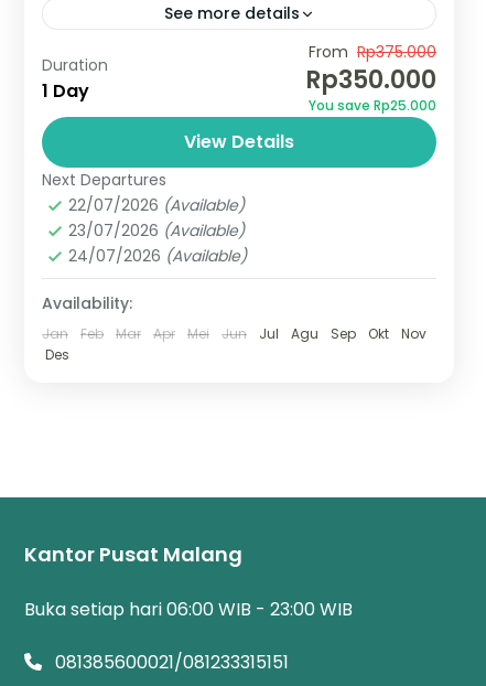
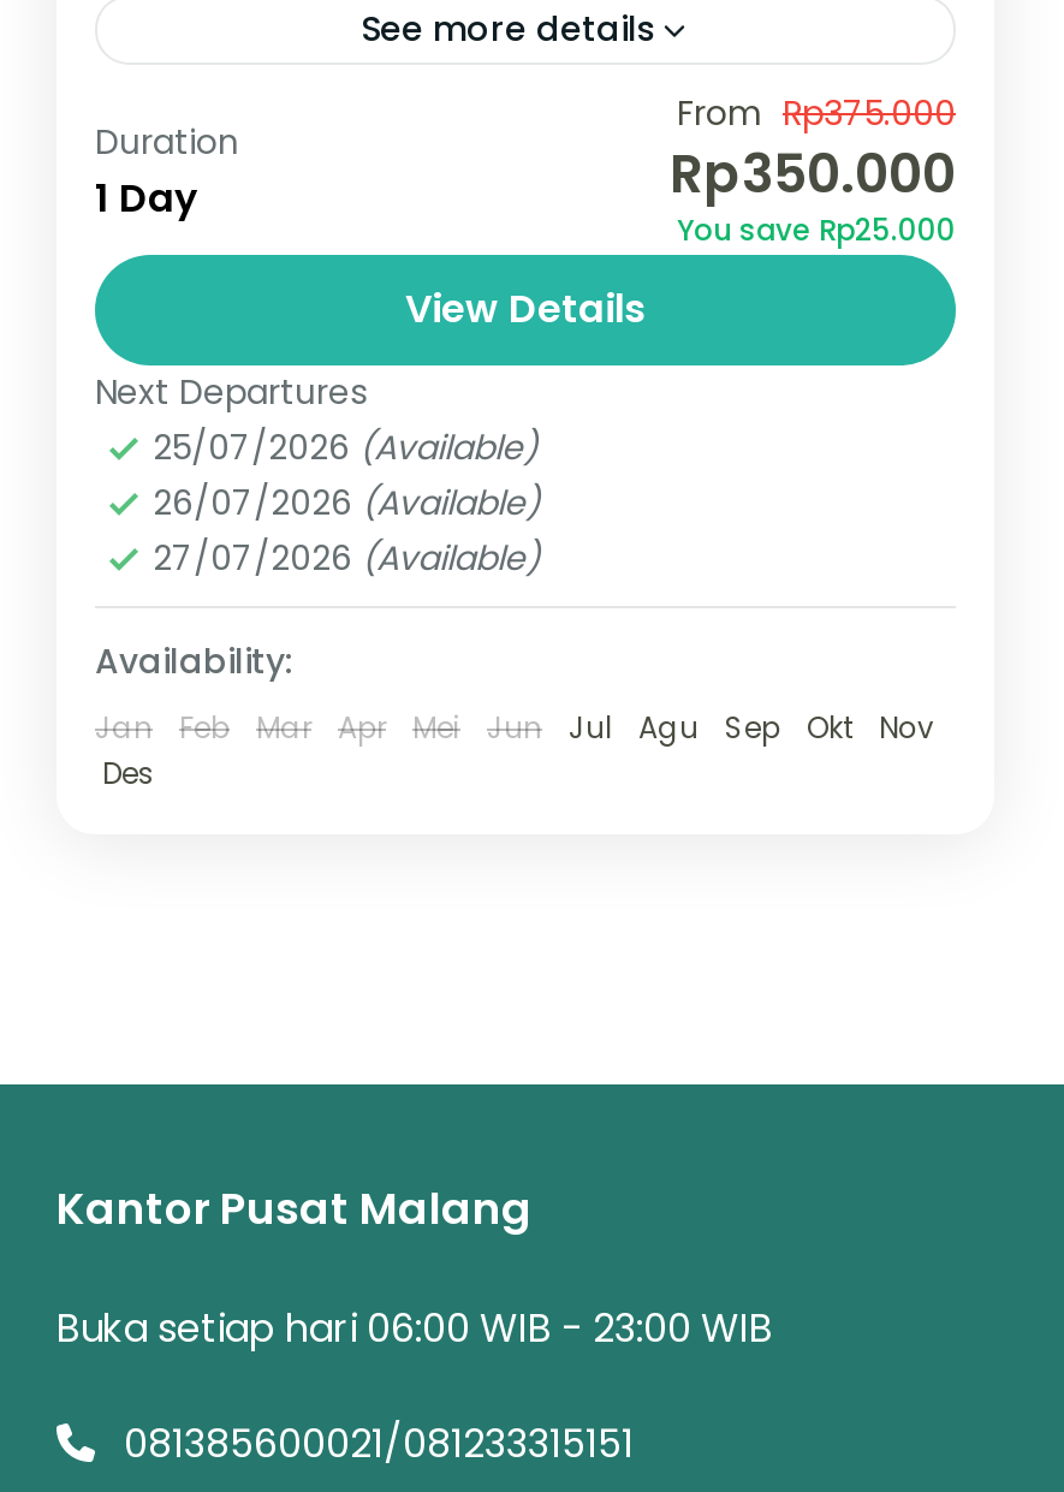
[68,194,245,216] 22/07/2026 (Available) -> [153,424,537,472] 25/07/2026 (Available)
[68,220,245,242] 23/07/2026 (Available) -> [153,479,540,527] 26/07/2026 (Available)
[68,245,247,267] 24/07/2026 (Available) -> [153,535,540,583] 27/07/2026 (Available)

